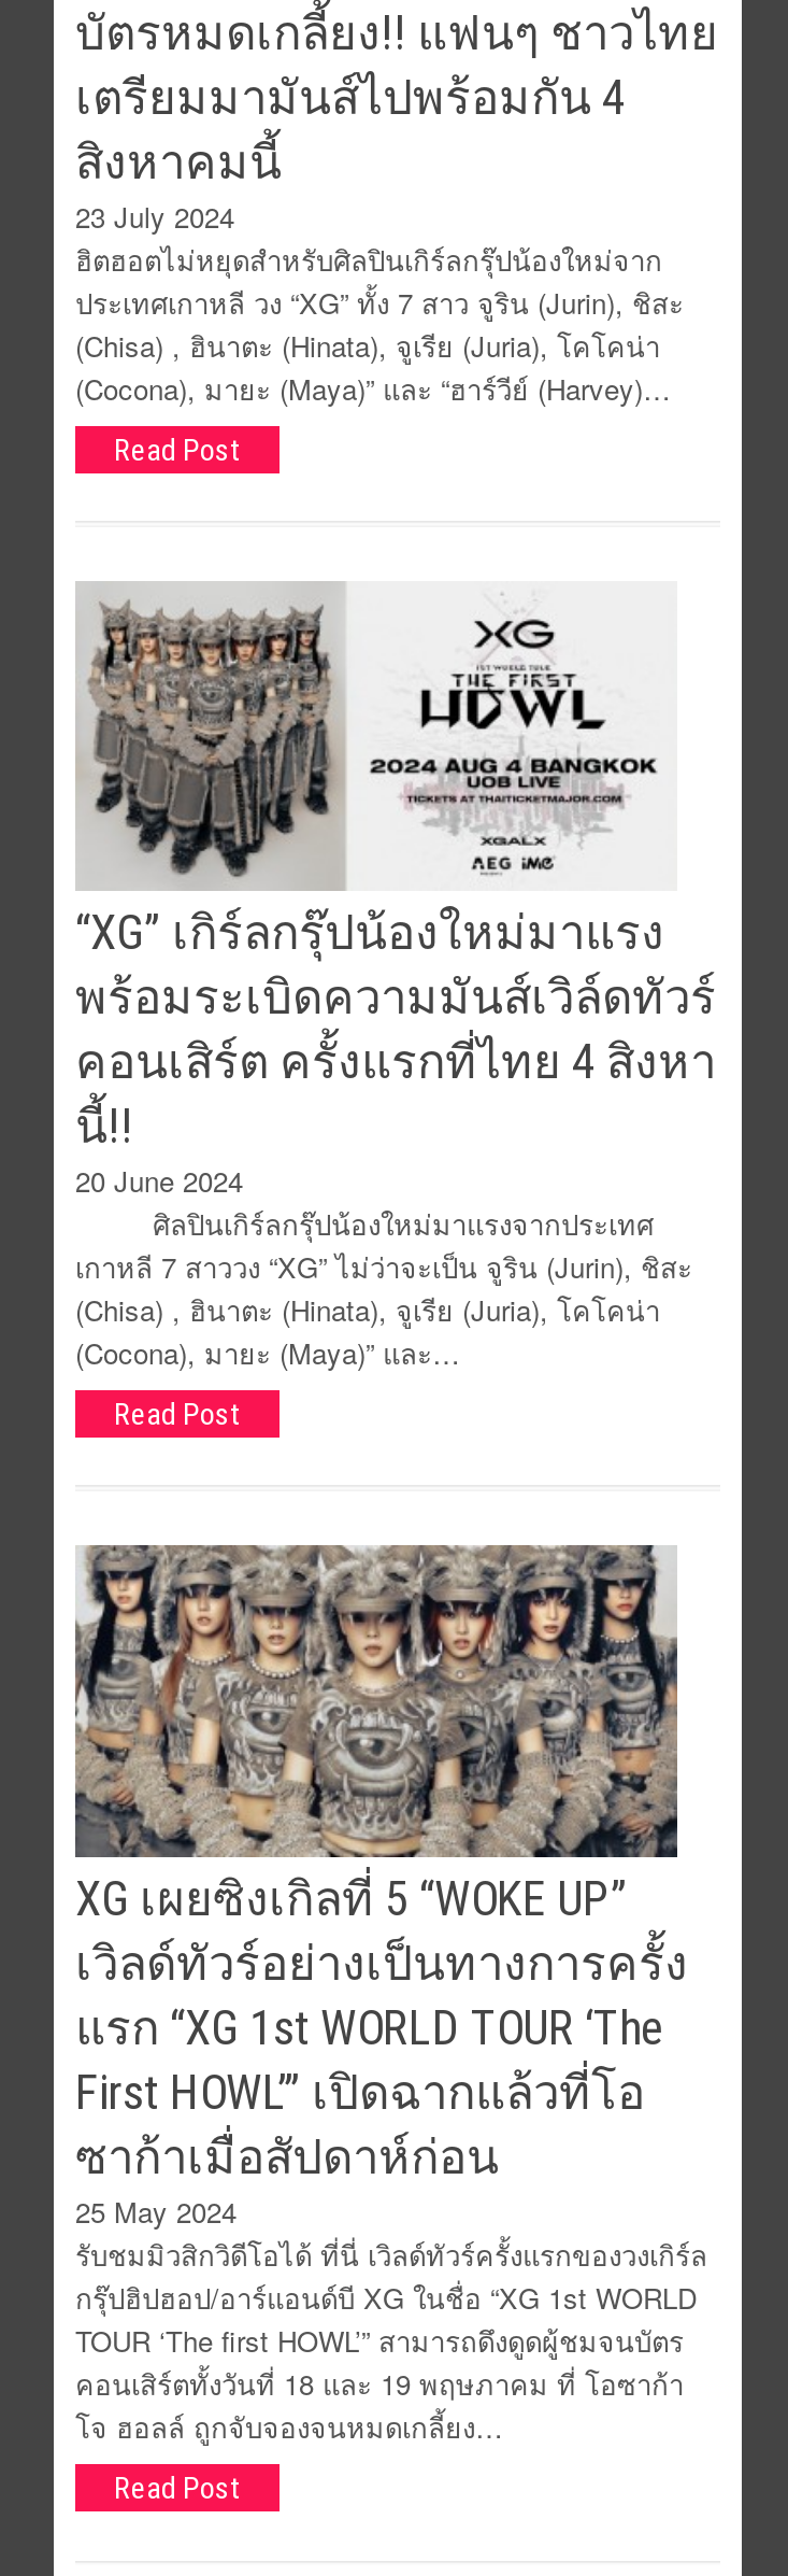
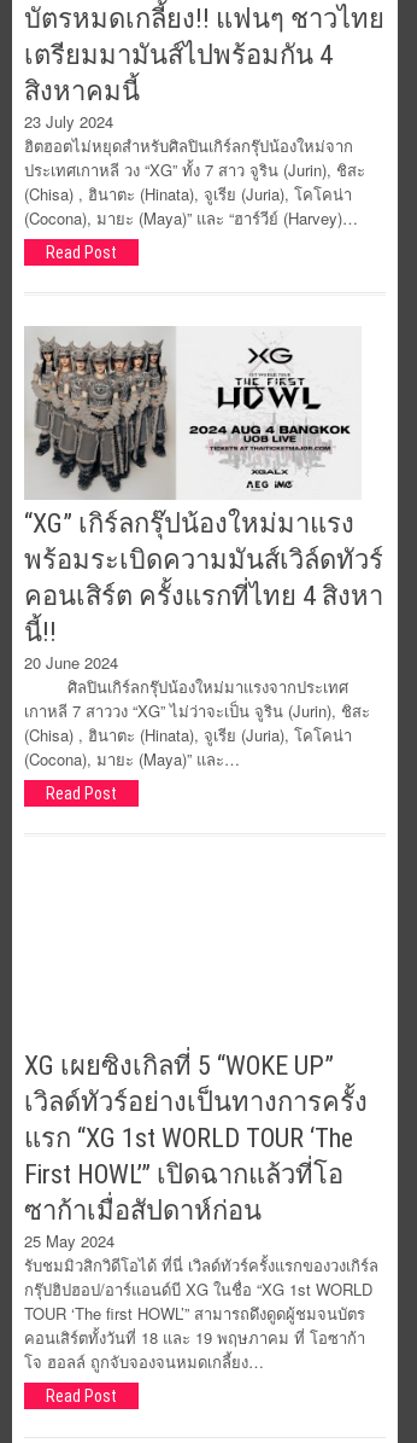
[73,1543,679,1859] [image] -> none

